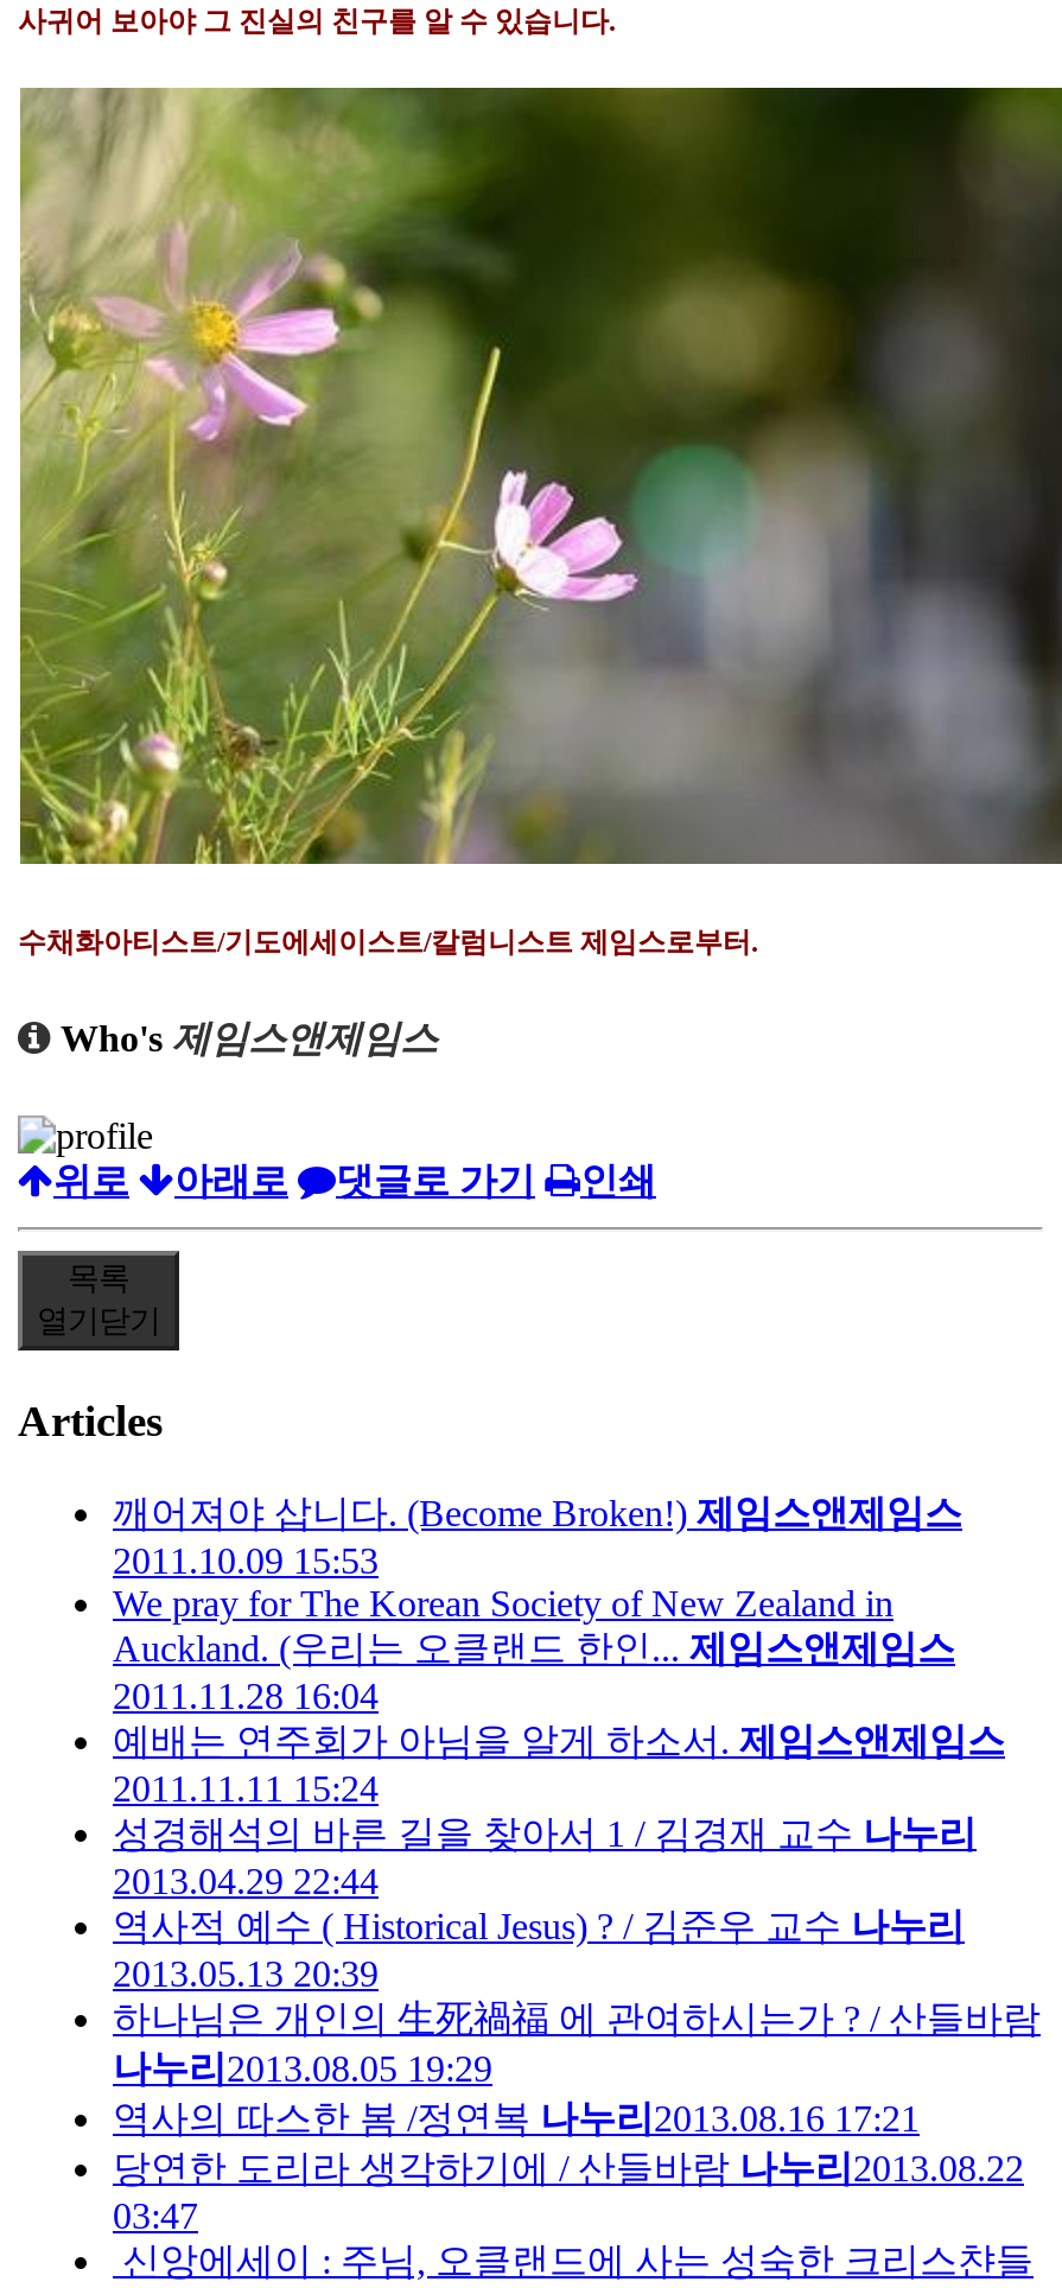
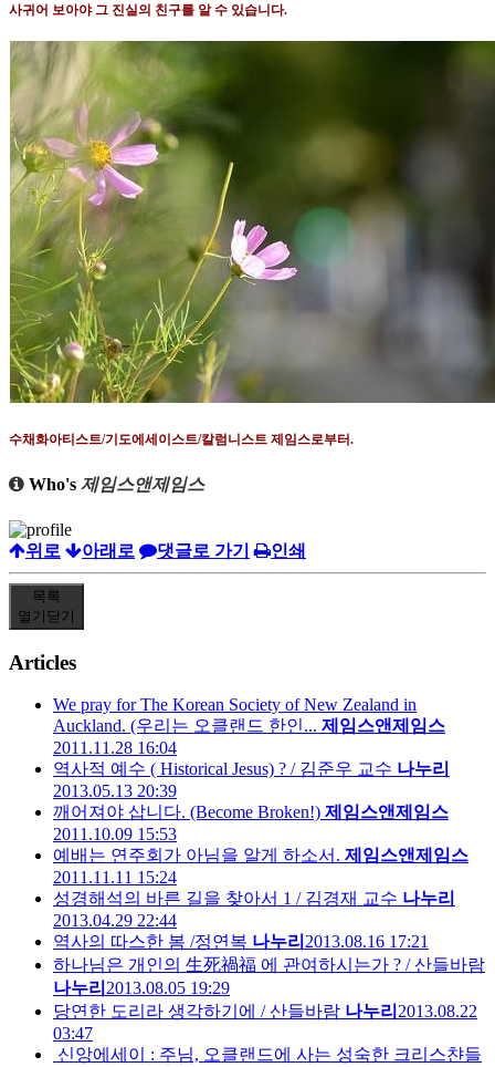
moved [113,1494,962,1582] -> [53,803,449,844]: 깨어져야 삽니다. (Become Broken!) 제임스앤제임스 | 2011.10.09 15:53
moved [113,1584,955,1717] -> [53,696,445,758]: We pray for The Korean Society of New Zealand in | Auckland. (우리는 오클랜드 한인... 제임스앤제임스 | 2011.11.28 16:04
moved [113,1722,1005,1902] -> [53,846,468,930]: 예배는 연주회가 아님을 알게 하소서. 제임스앤제임스 | 2011.11.11 15:24 | 2013.04.29 22:44
moved [113,1907,965,1995] -> [53,760,450,801]: 역사적 예수 ( Historical Jesus) ? / 김준우 교수 나누리 | 2013.05.13 20:39
moved [113,1999,1041,2090] -> [53,956,485,998]: 하나님은 개인의 生死禍福 에 관여하시는가 ? / 산들바람 | 나누리2013.08.05 19:29
moved [113,2099,920,2139] -> [53,932,429,951]: 역사의 따스한 봄 /정연복 나누리2013.08.16 17:21

